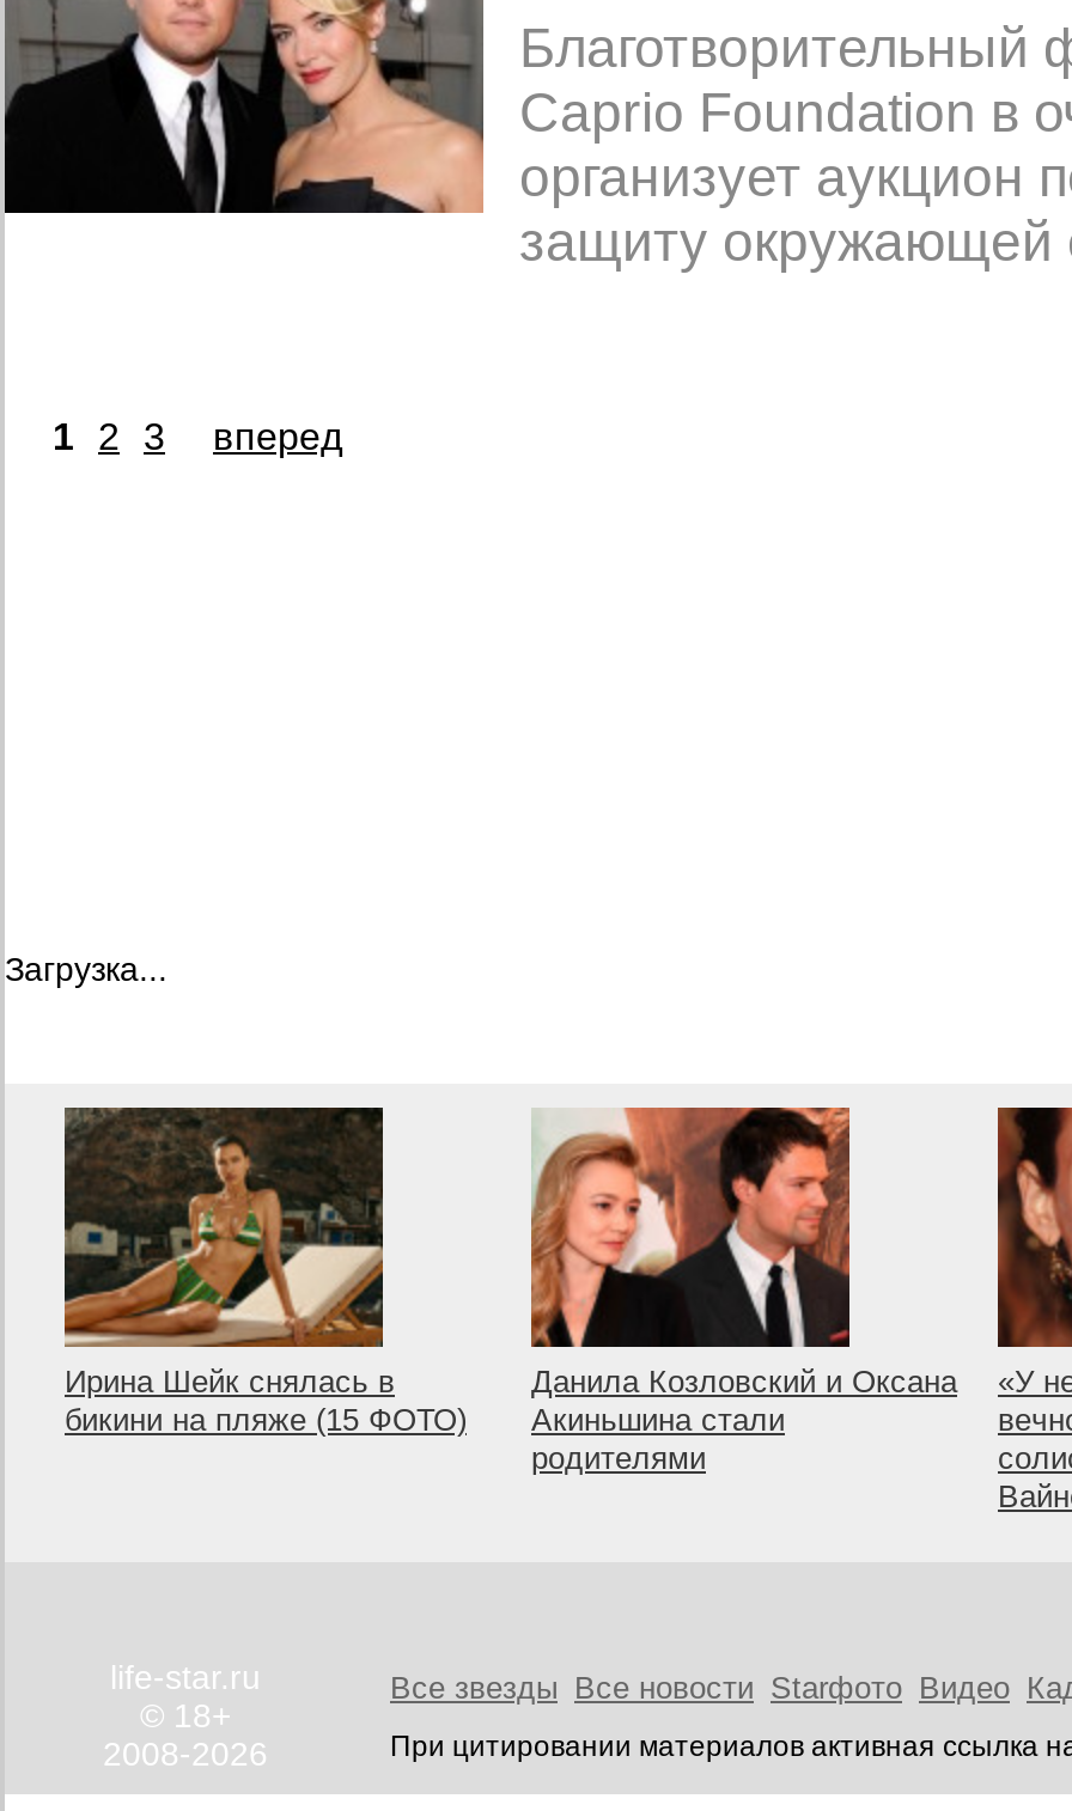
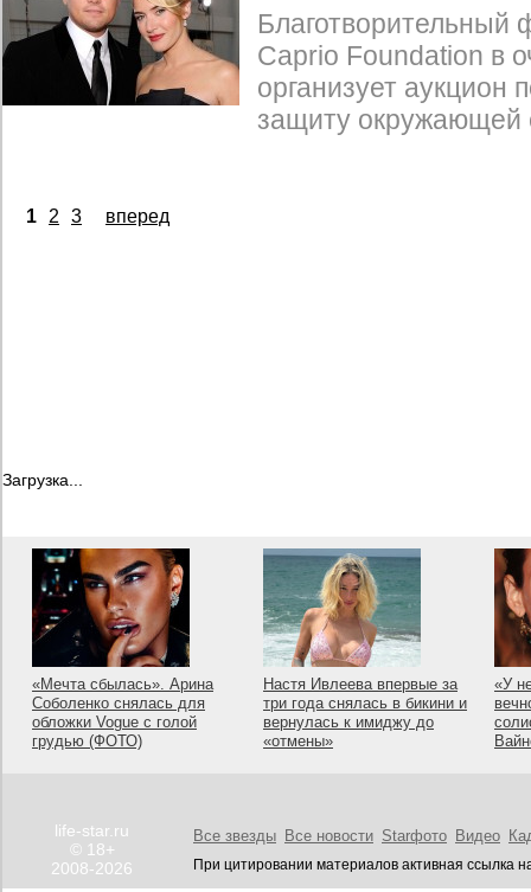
[62,1105,467,1438] [image] | Ирина Шейк снялась в | бикини на пляже (15 ФОТО) -> [31,547,213,750] [image] | «Мечта сбылась». Арина | Соболенко снялась для | обложки Vogue с голой | грудью (ФОТО)
[529,1105,957,1476] [image] | Данила Козловский и Оксана | Акиньшина стали | родителями -> [263,548,467,750] [image] | Настя Ивлеева впервые за | три года снялась в бикини и | вернулась к имиджу до | «отмены»

